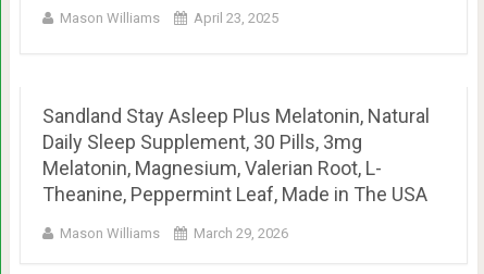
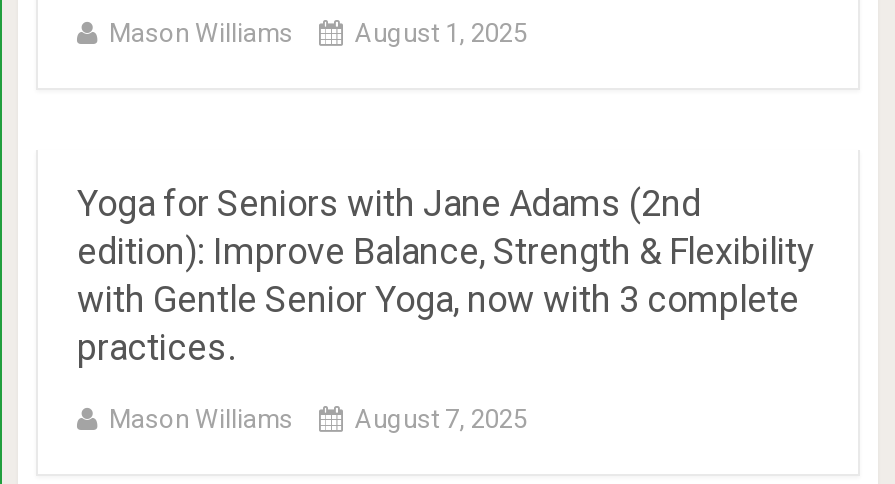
[193,9,278,26] April 23, 2025 -> [355,17,527,47] August 1, 2025
[42,104,429,205] Sandland Stay Asleep Plus Melatonin, Natural | Daily Sleep Supplement, 30 Pills, 3mg | Melatonin, Magnesium, Valerian Root, L- | Theanine, Peppermint Leaf, Made in The USA -> [77,181,815,367] Yoga for Seniors with Jane Adams (2nd | edition): Improve Balance, Strength & Flexibility | with Gentle Senior Yoga, now with 3 complete | practices.
[193,225,288,241] March 29, 2026 -> [355,403,527,433] August 7, 2025

